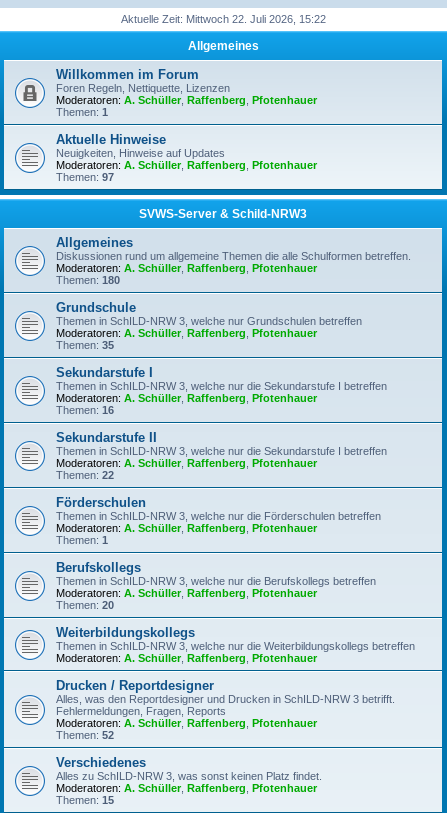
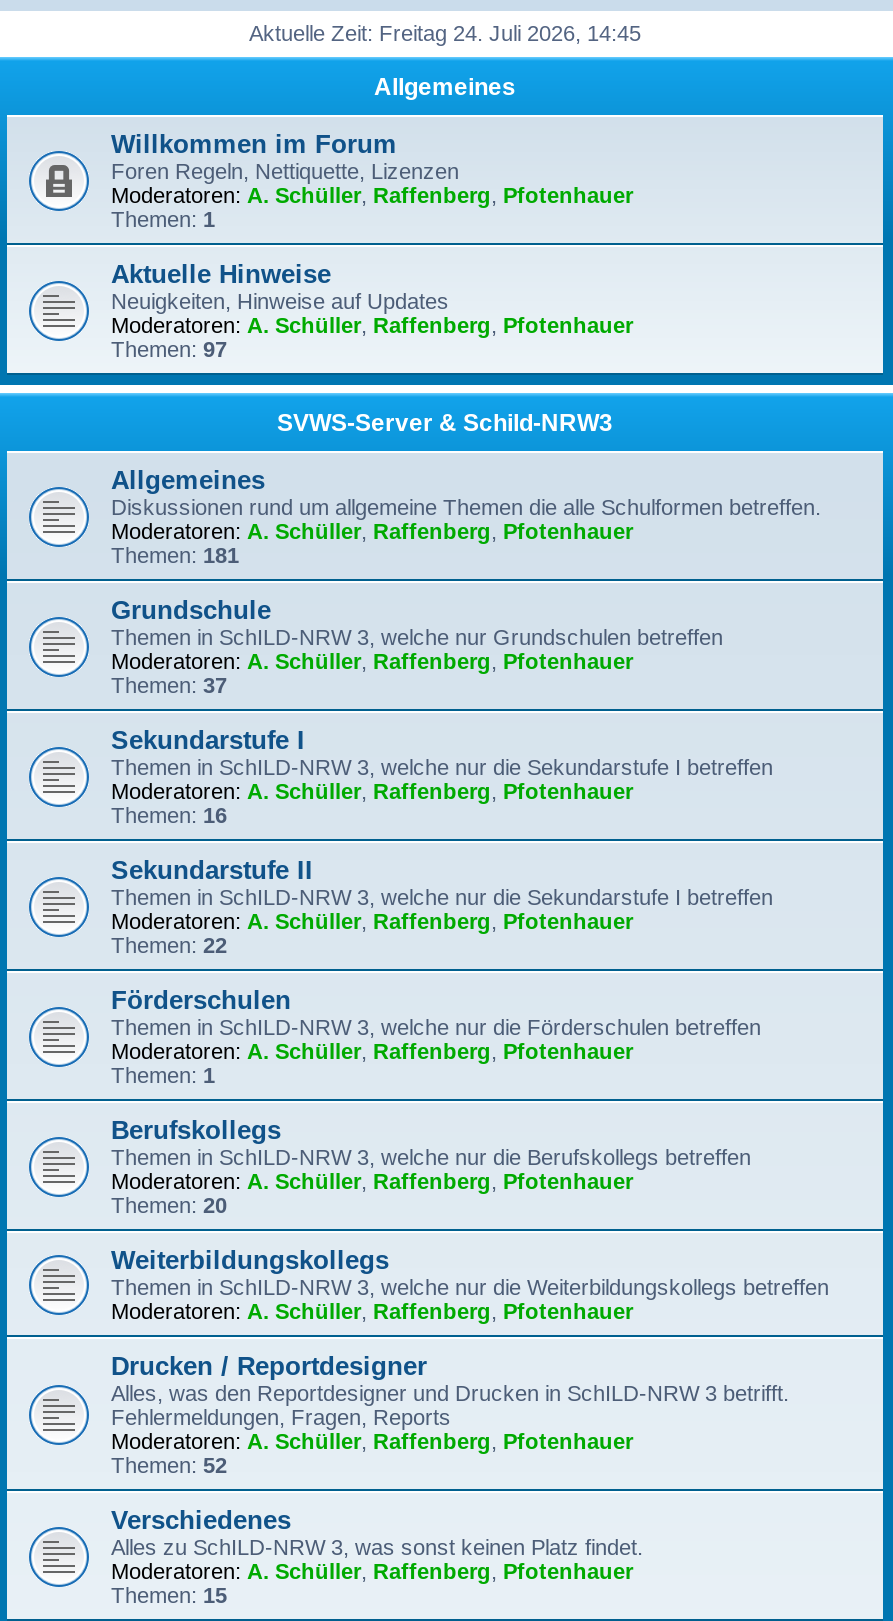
[120,13,325,25] Aktuelle Zeit: Mittwoch 22. Juli 2026, 15:22 -> [249,21,641,45] Aktuelle Zeit: Freitag 24. Juli 2026, 14:45
[56,274,120,286] Themen: 180 -> [111,543,239,567] Themen: 181
[56,339,114,351] Themen: 35 -> [111,673,227,697] Themen: 37

